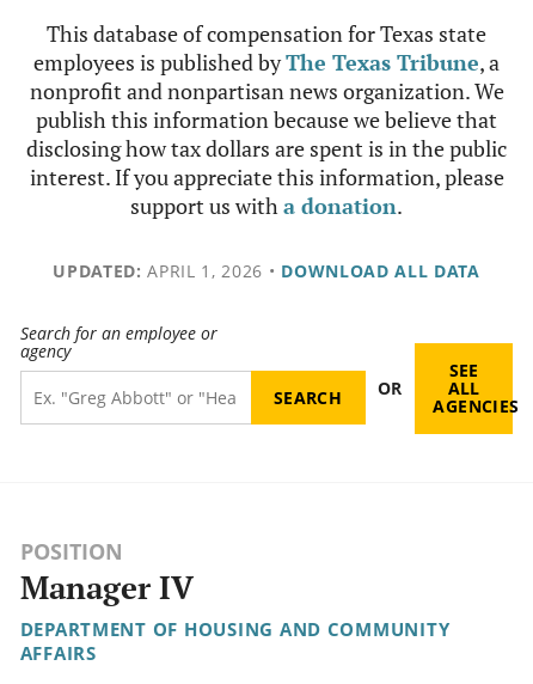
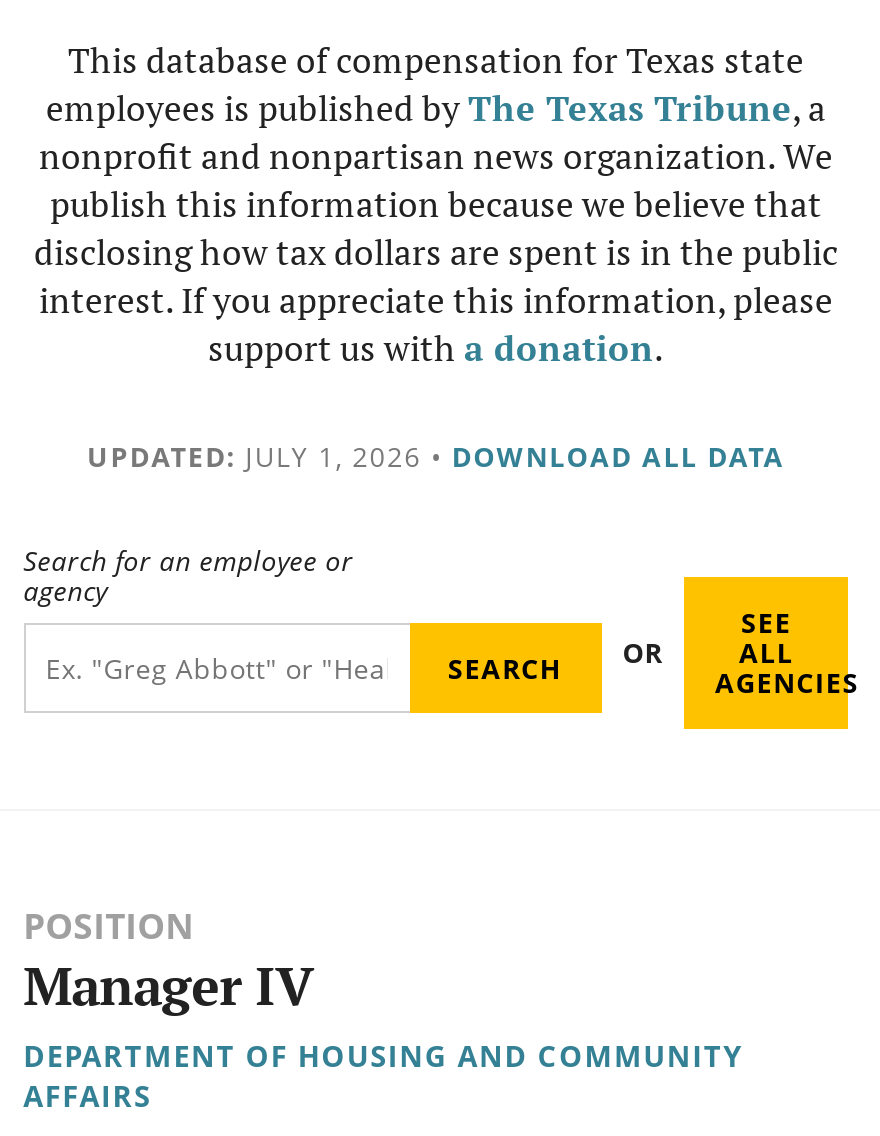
[53,259,480,282] UPDATED: APRIL 1, 2026 • DOWNLOAD ALL DATA -> [87,437,785,475] UPDATED: JULY 1, 2026 • DOWNLOAD ALL DATA

